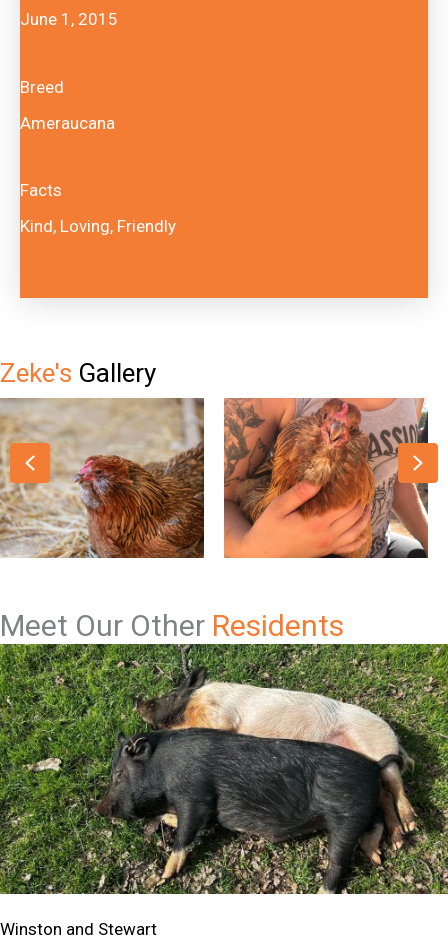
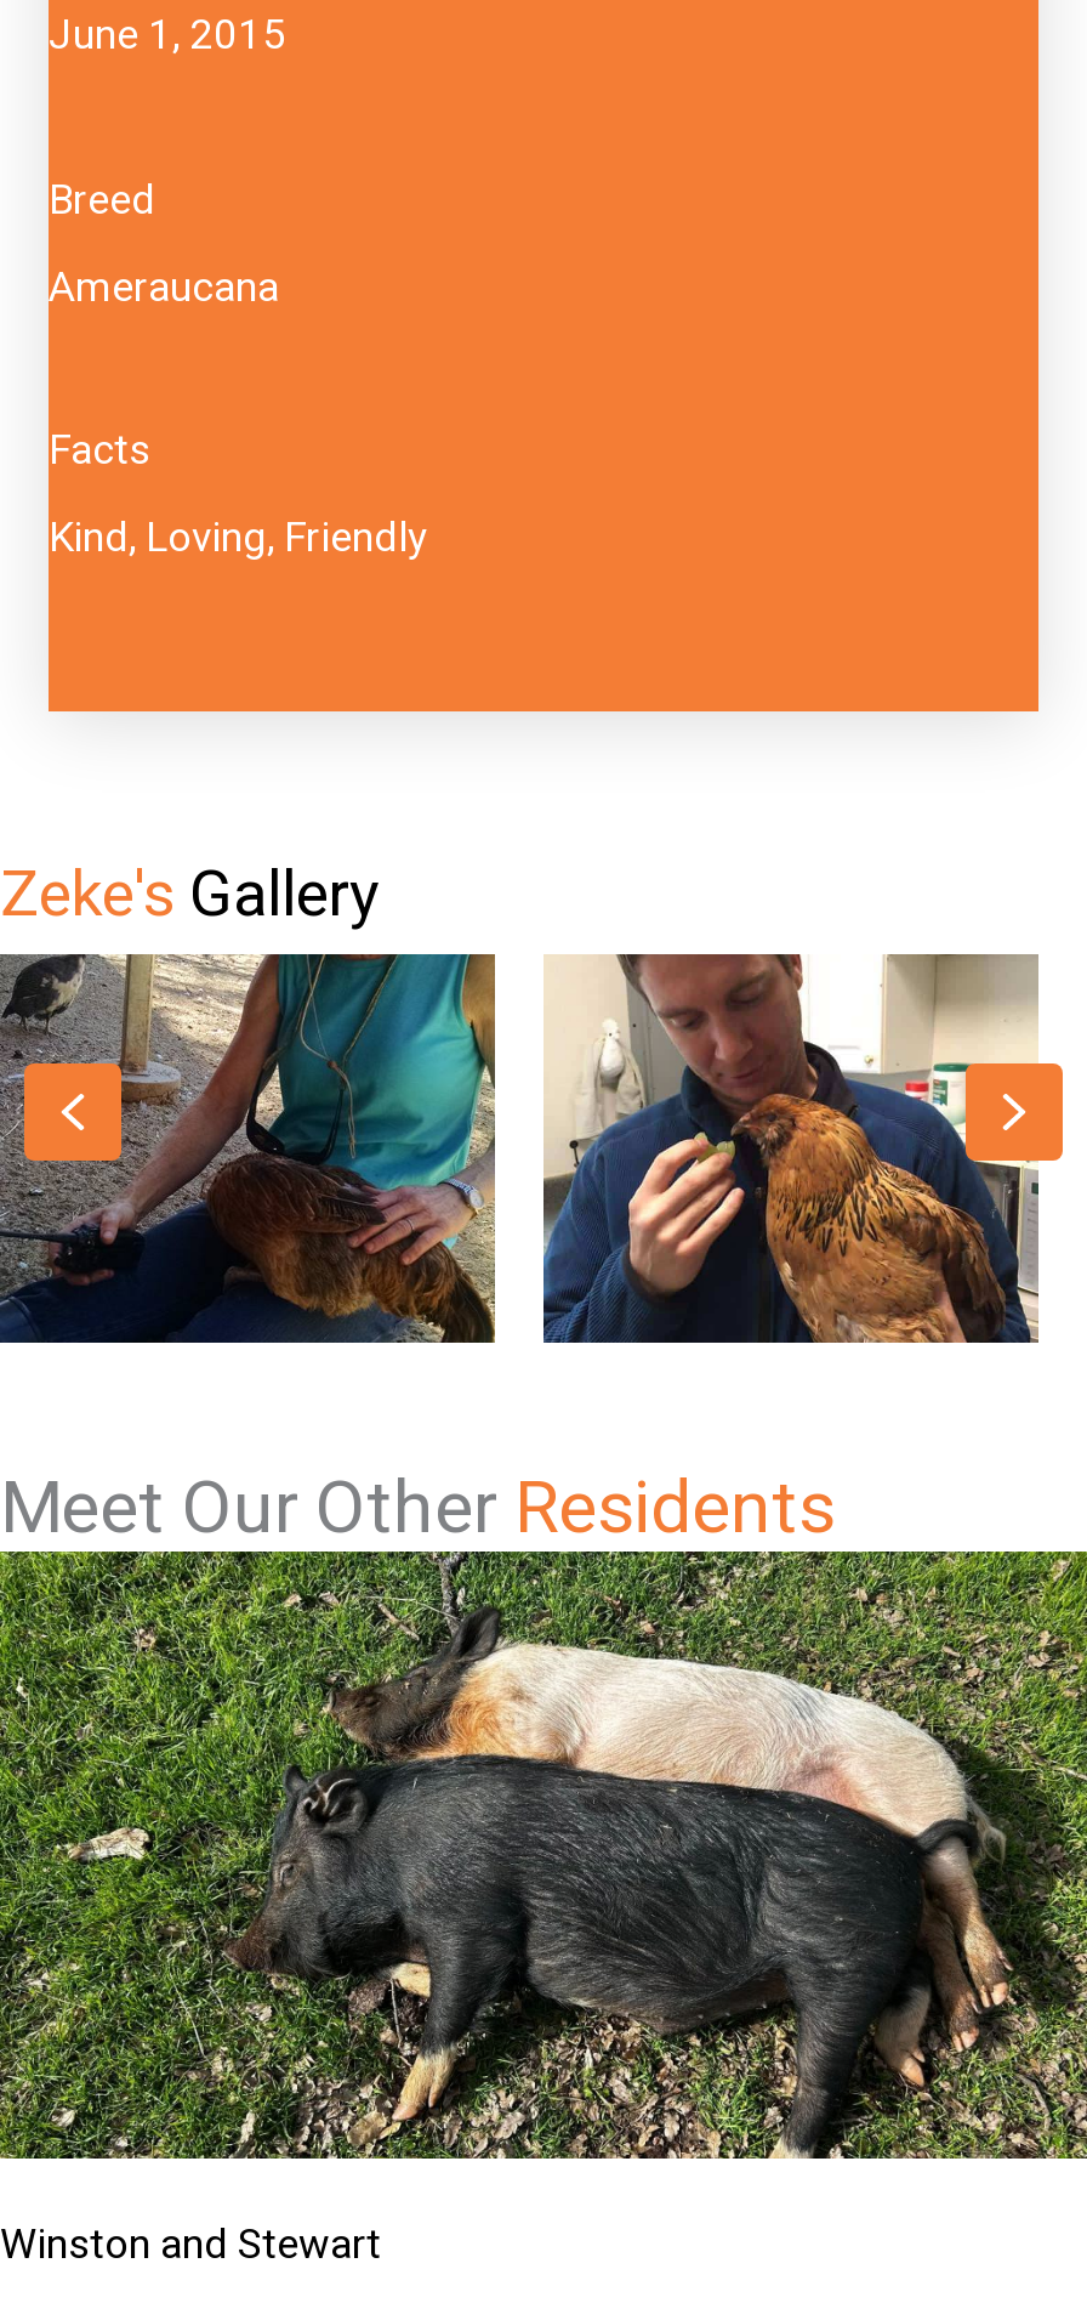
[3,397,205,559] [image] -> [7,952,497,1345] [image]
[223,397,429,559] [image] -> [541,952,1038,1345] [image]

